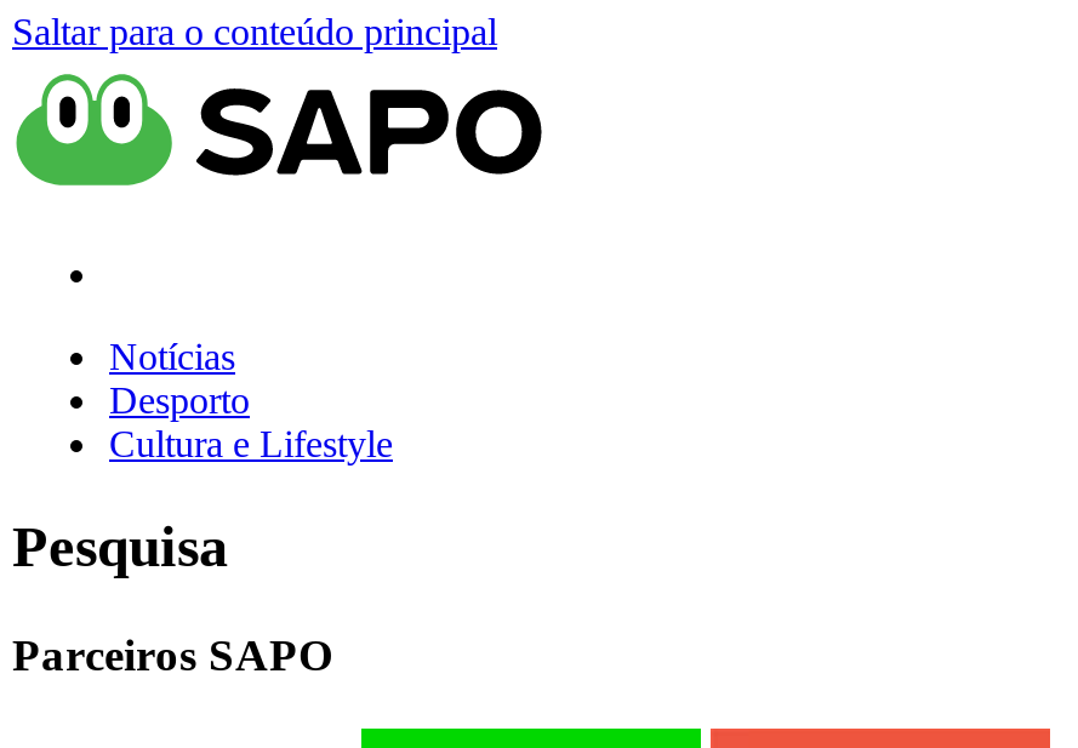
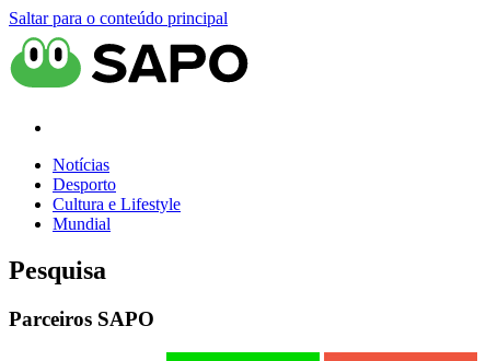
none -> [53,214,111,233] Mundial

